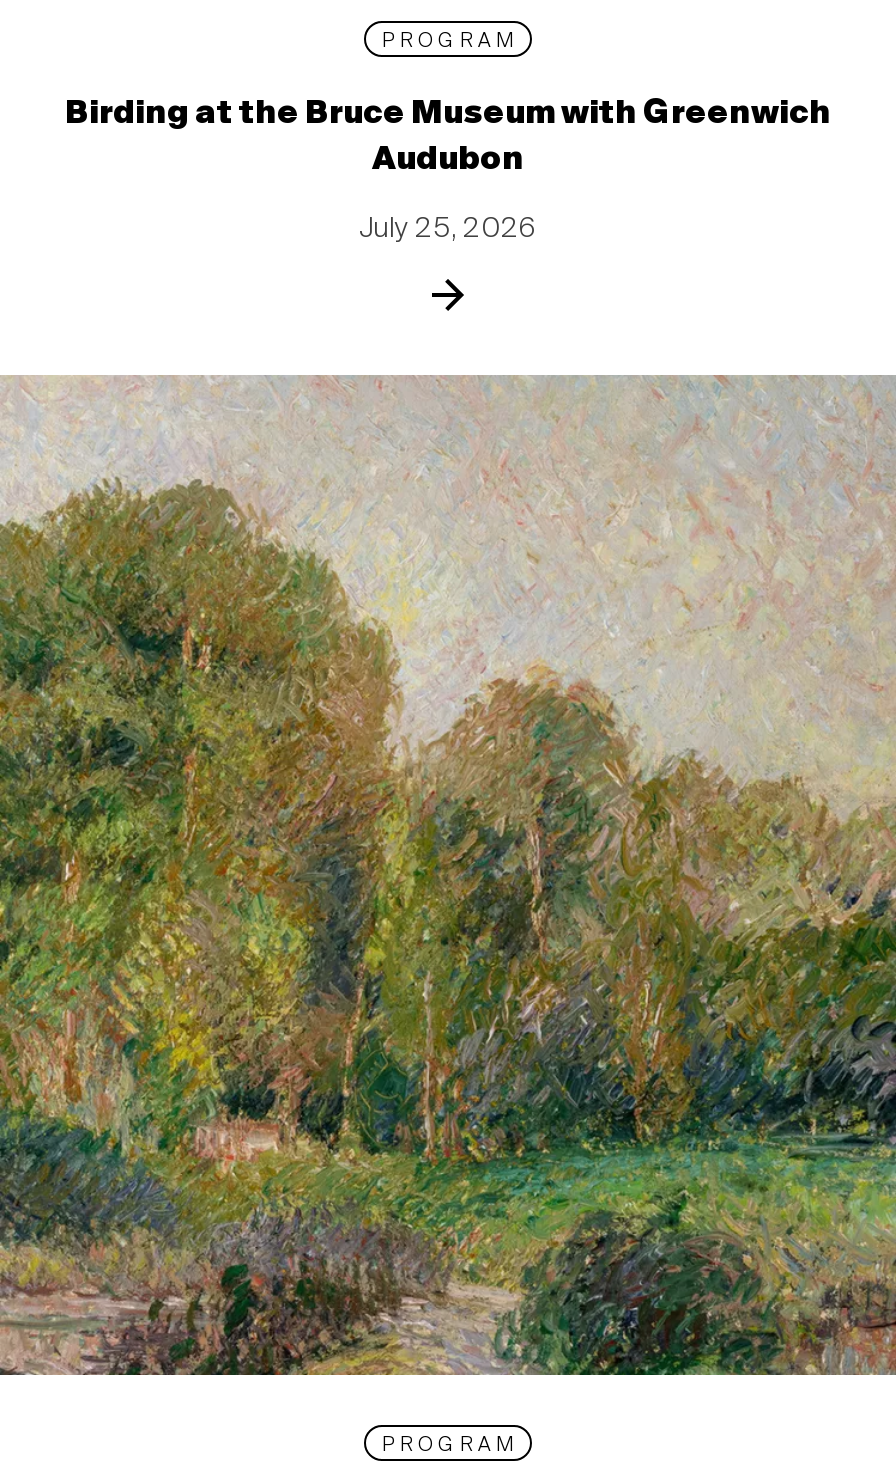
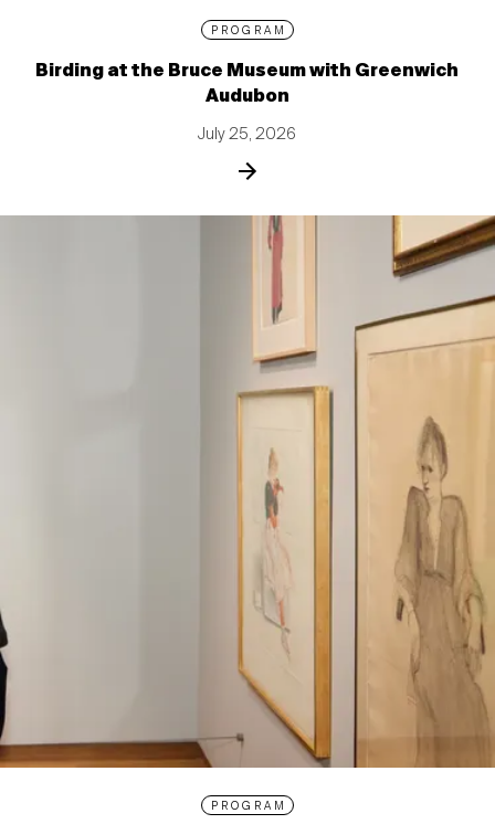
[6,374,890,1376] [image] -> [3,215,492,769] [image]

